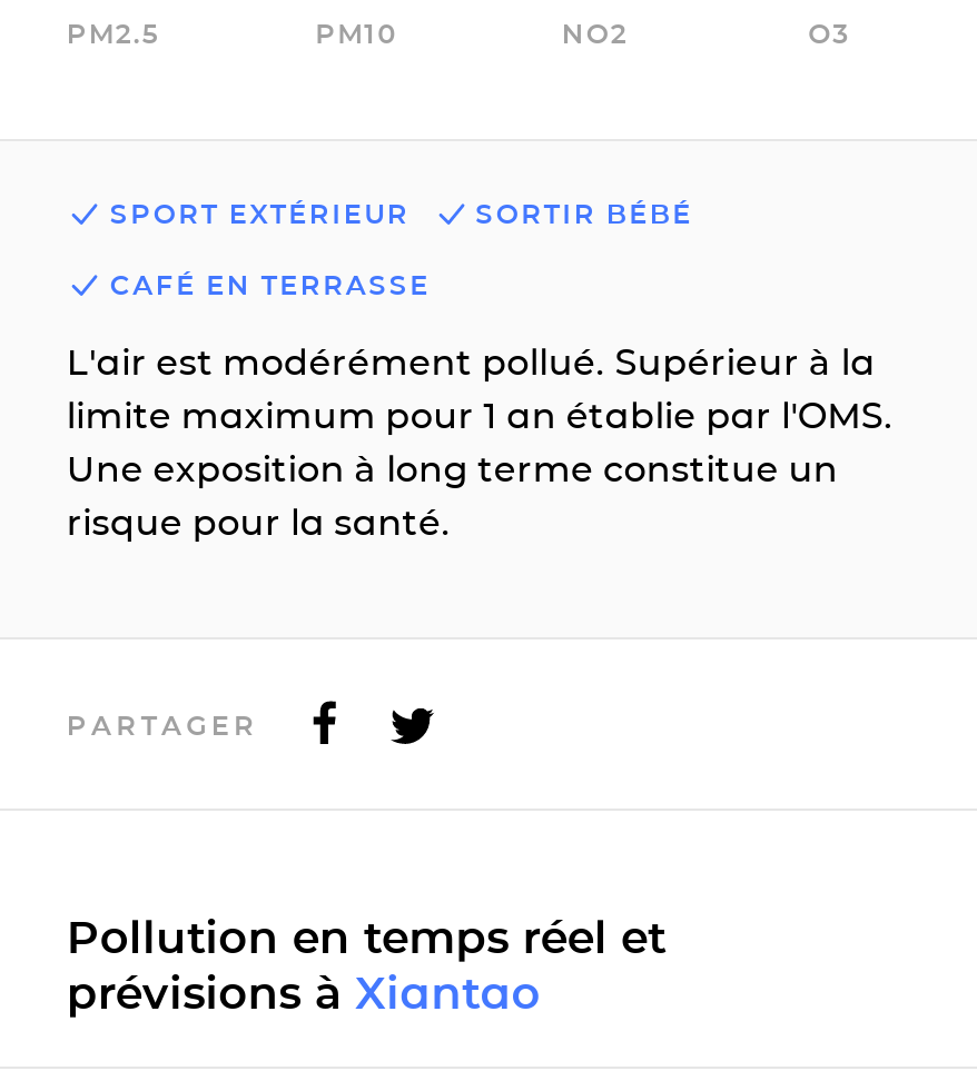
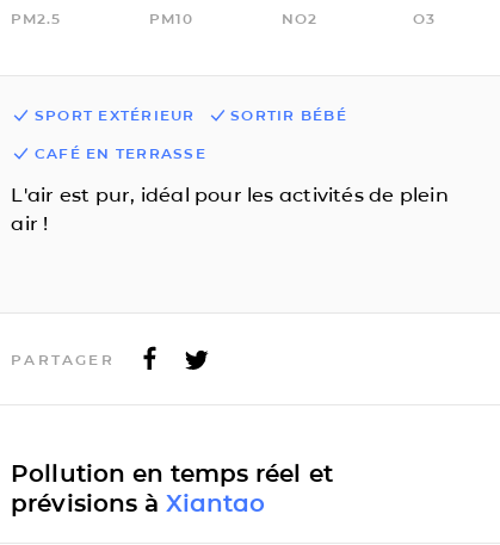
[66,341,893,543] L'air est modérément pollué. Supérieur à la | limite maximum pour 1 an établie par l'OMS. | Une exposition à long terme constitue un | risque pour la santé. -> [11,183,449,235] L'air est pur, idéal pour les activités de plein | air !

